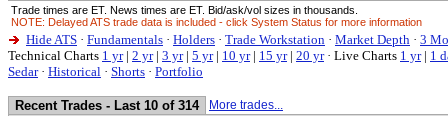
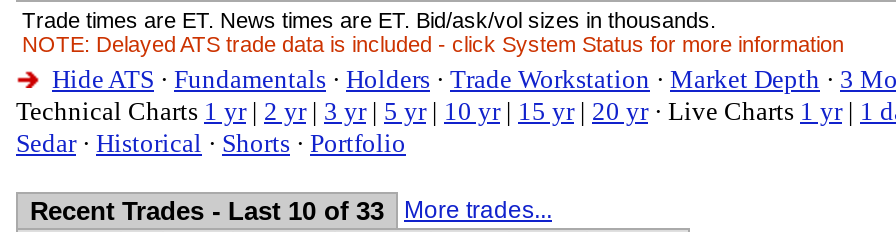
[15,98,199,113] Recent Trades - Last 10 of 314 -> [30,196,384,226] Recent Trades - Last 10 of 33

